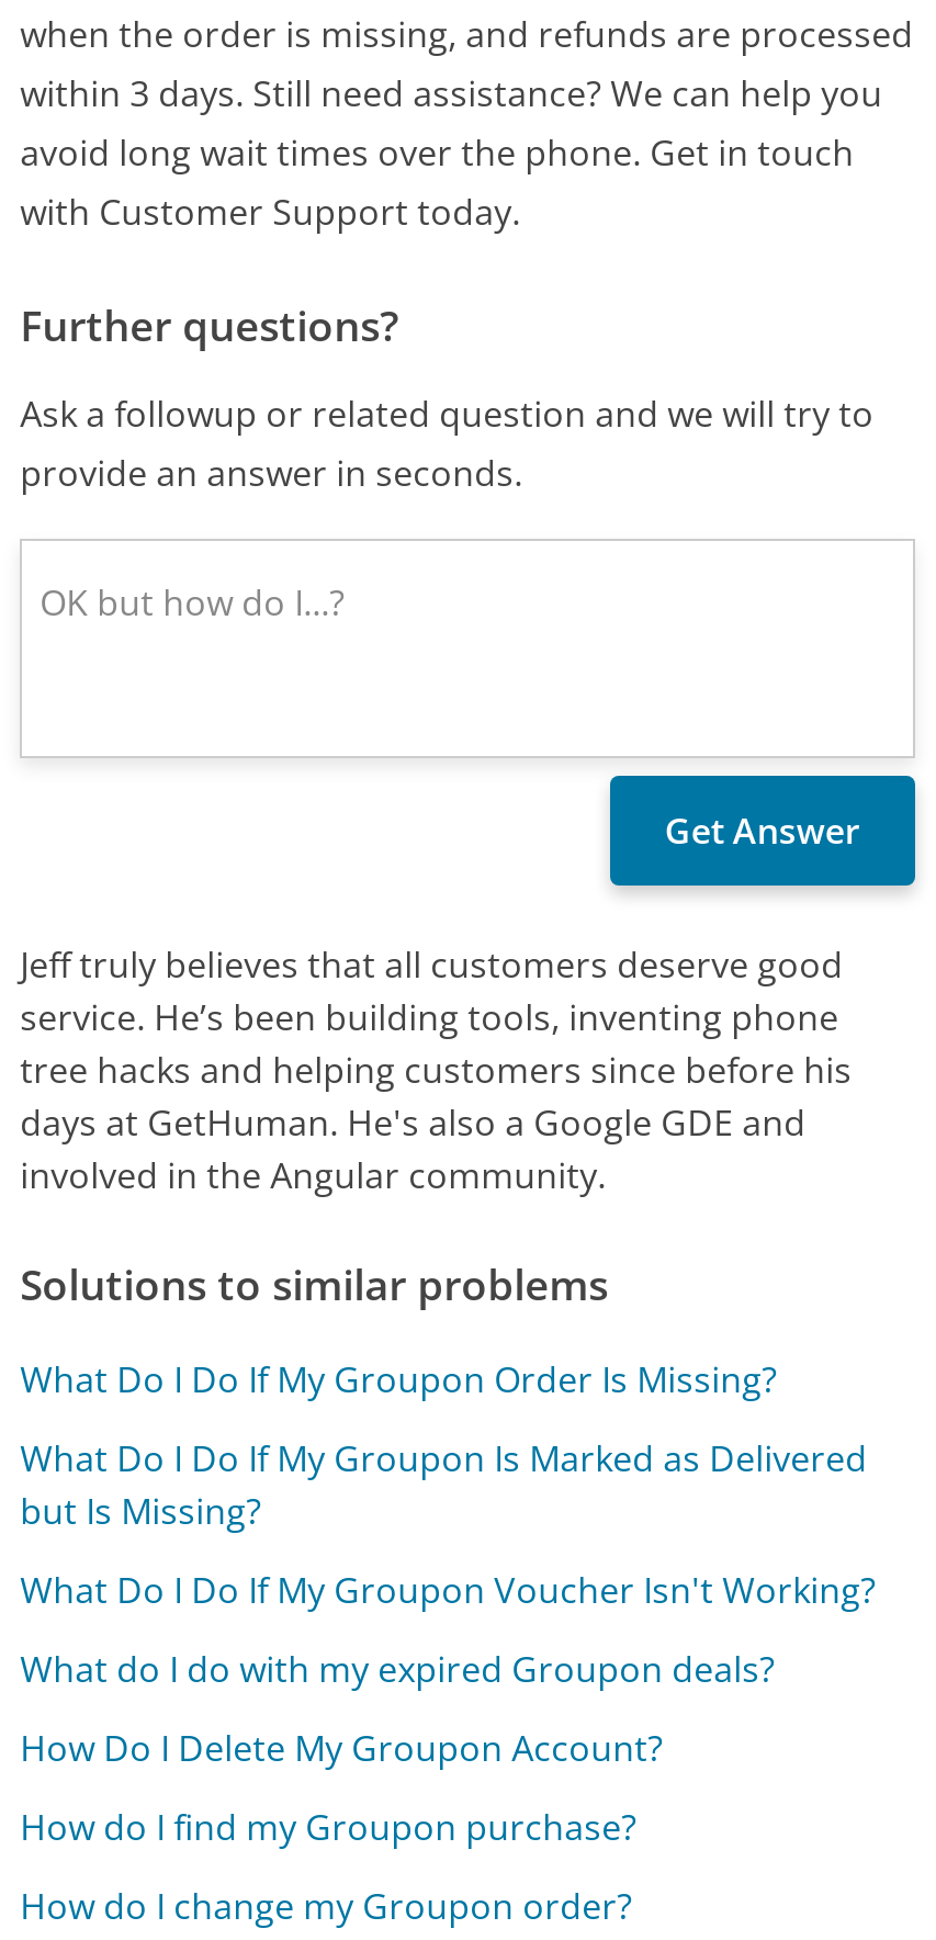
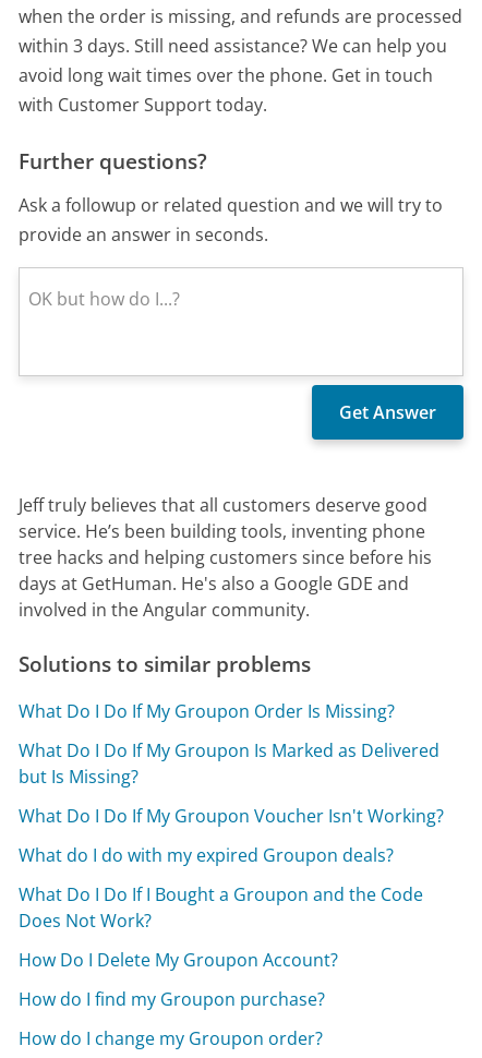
none -> [19,882,423,932] What Do I Do If I Bought a Groupon and the Code | Does Not Work?

